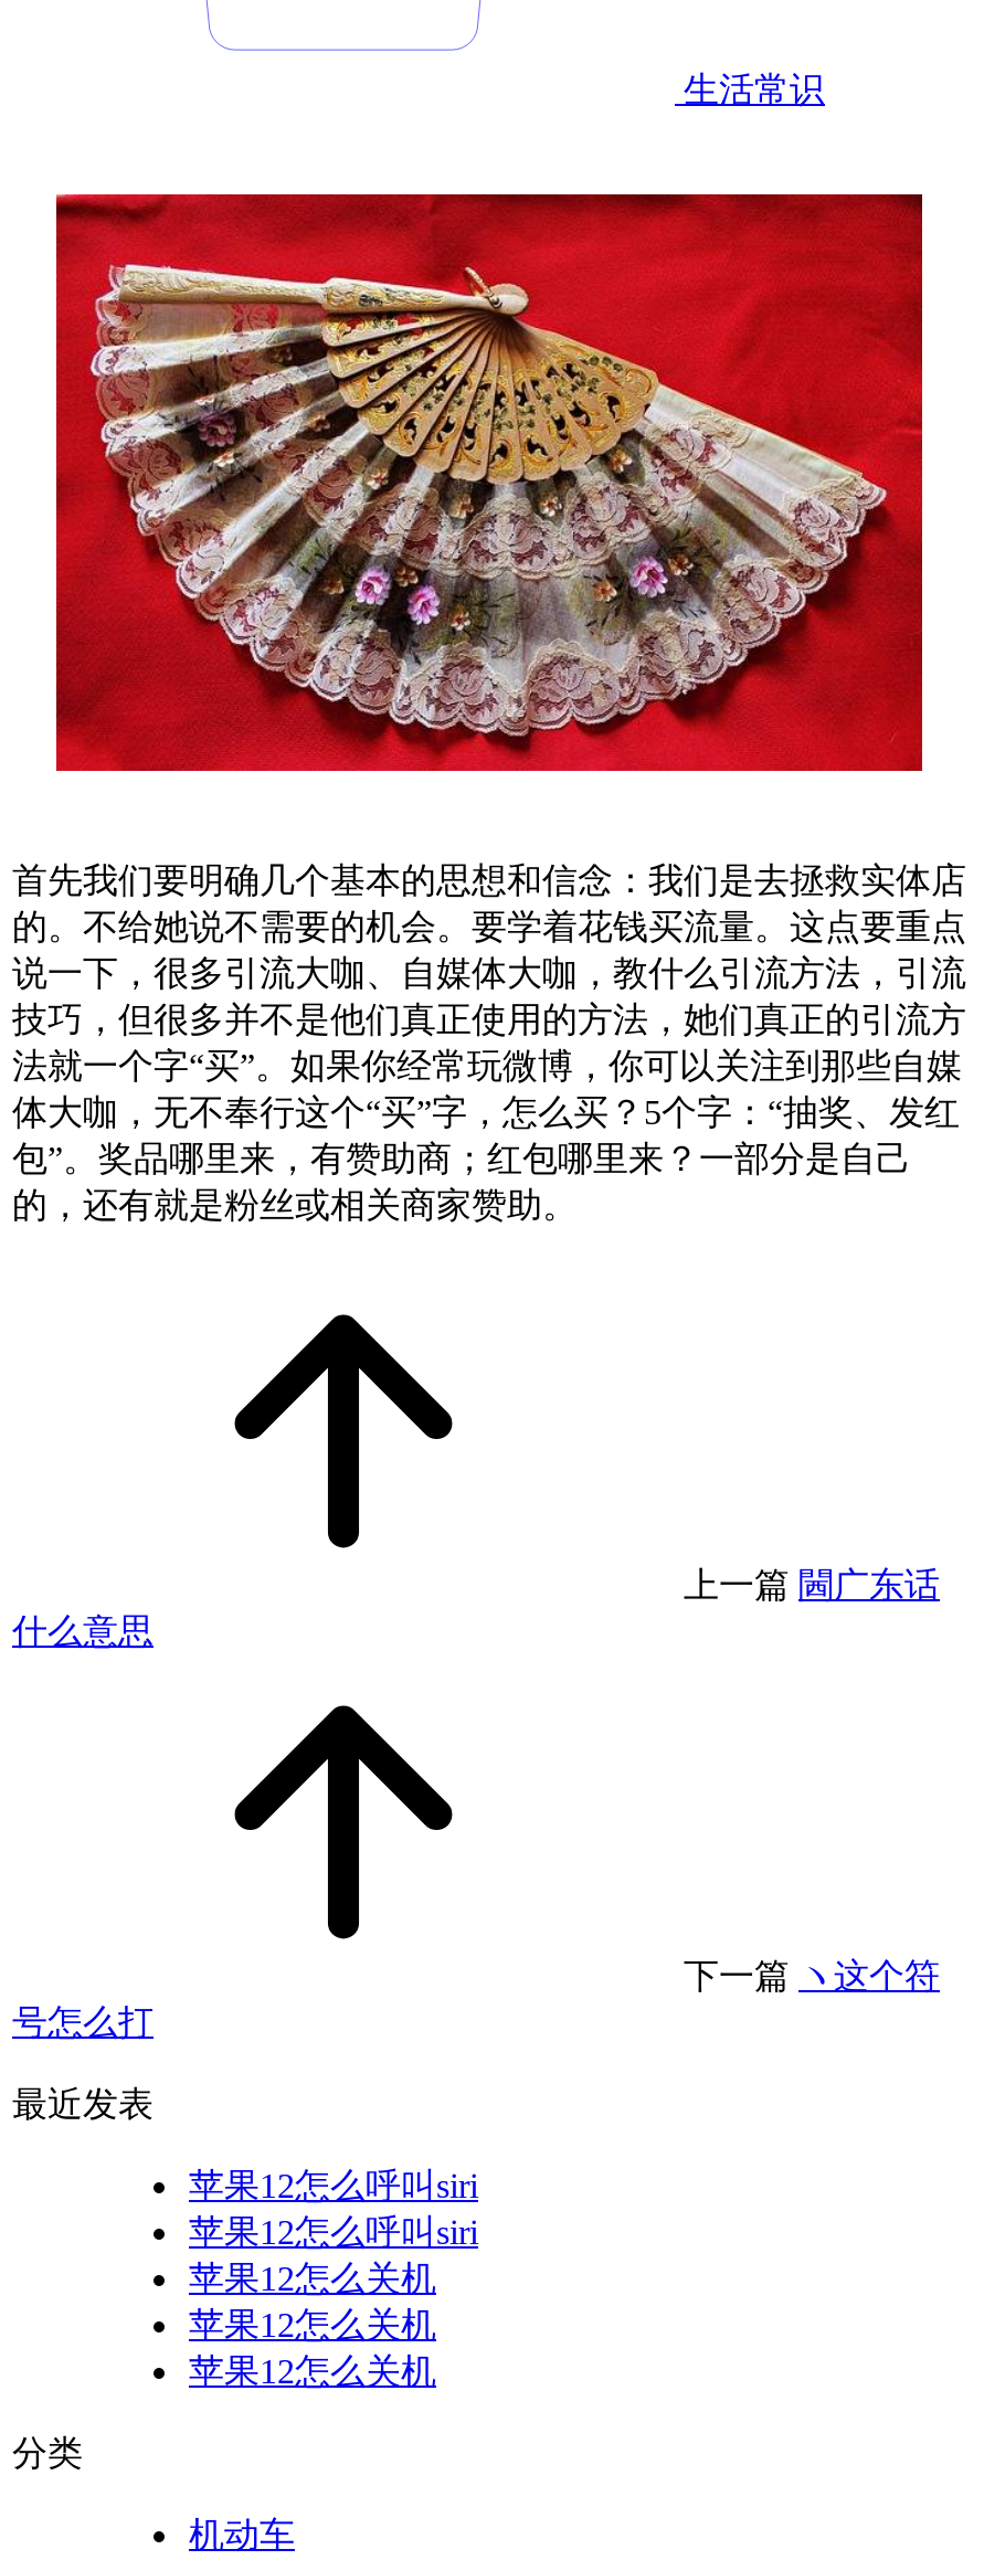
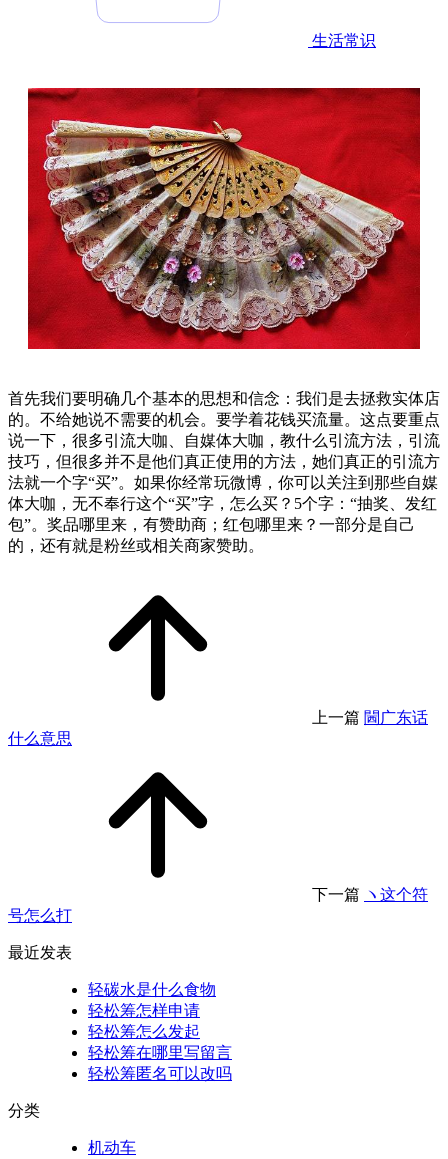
[189,2167,478,2390] 苹果12怎么呼叫siri | 苹果12怎么呼叫siri | 苹果12怎么关机 | 苹果12怎么关机 | 苹果12怎么关机 -> [88,981,232,1082] 轻碳水是什么食物 | 轻松筹怎样申请 | 轻松筹怎么发起 | 轻松筹在哪里写留言 | 轻松筹匿名可以改吗

